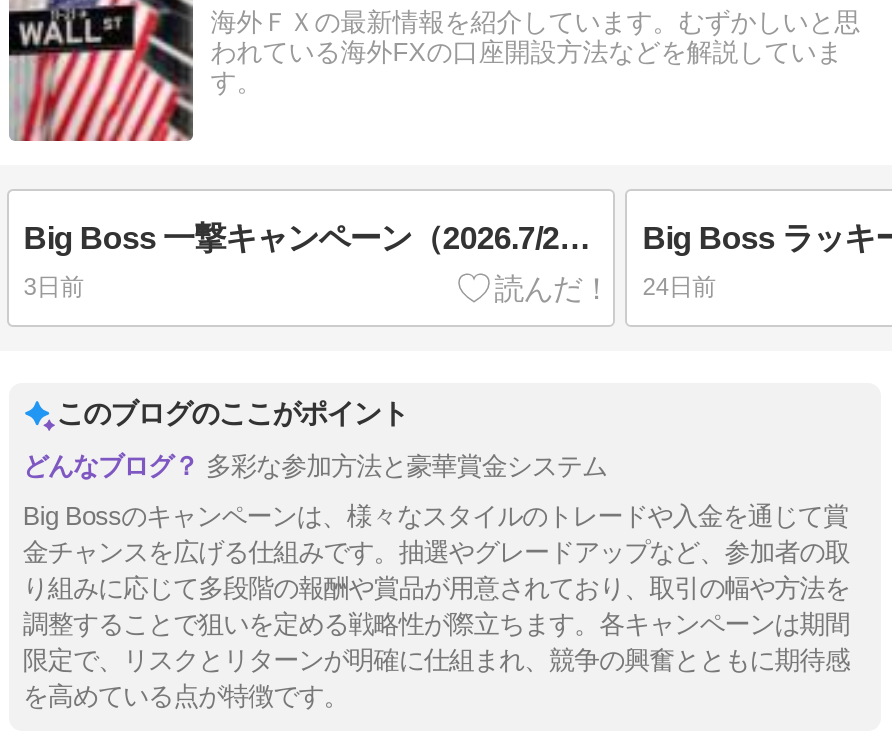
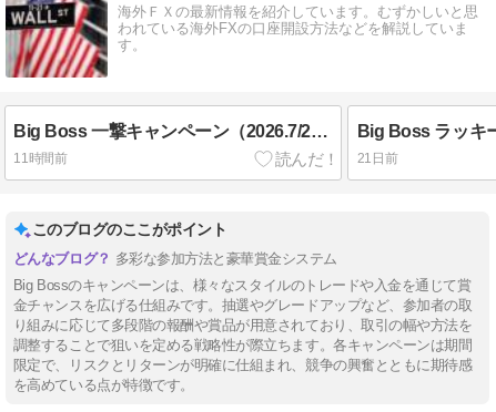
[24,273,716,301] 3日前 | 24日前 -> [14,151,398,166] 11時間前 | 21日前

